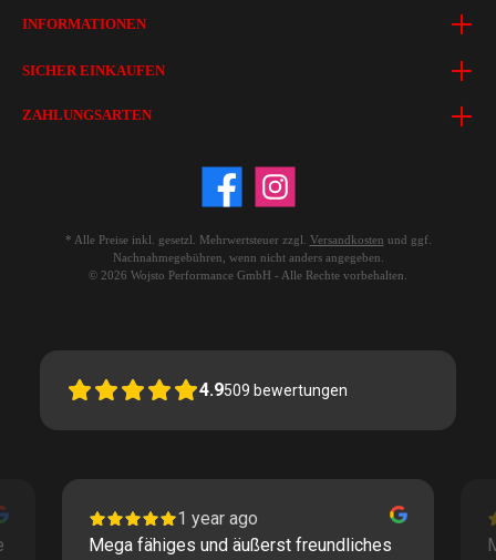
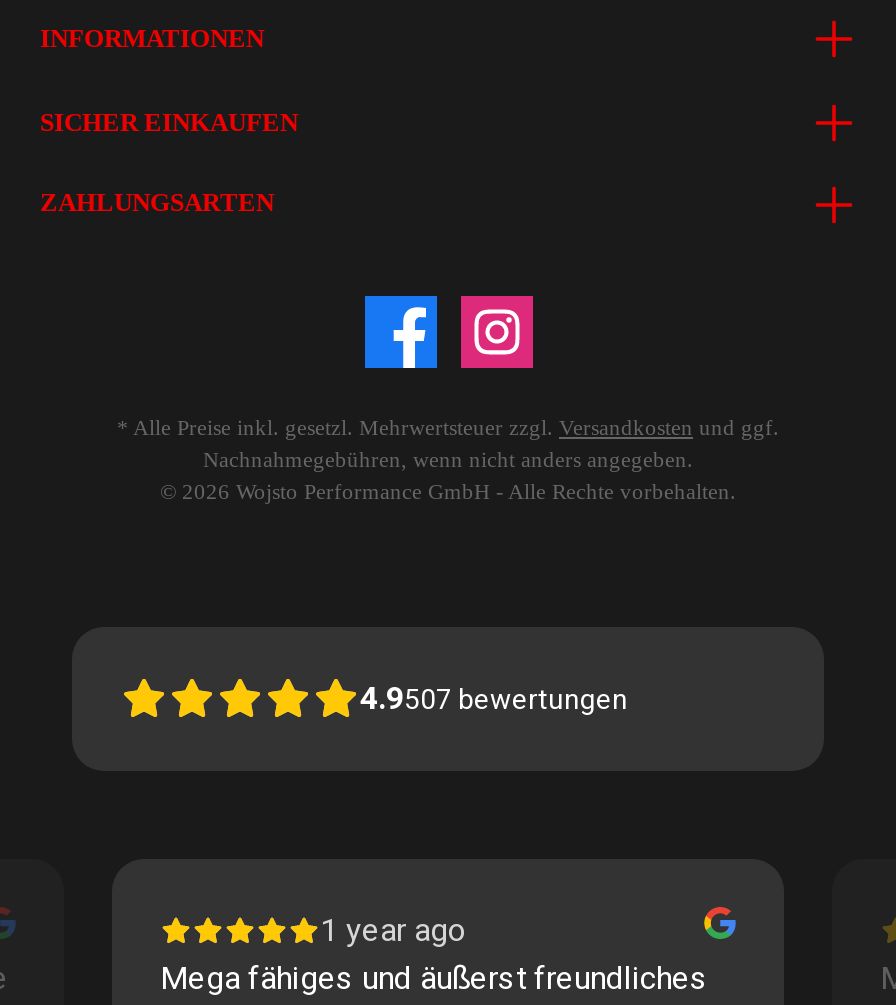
[199,379,348,400] 4.9509 bewertungen -> [360,679,628,717] 4.9507 bewertungen

